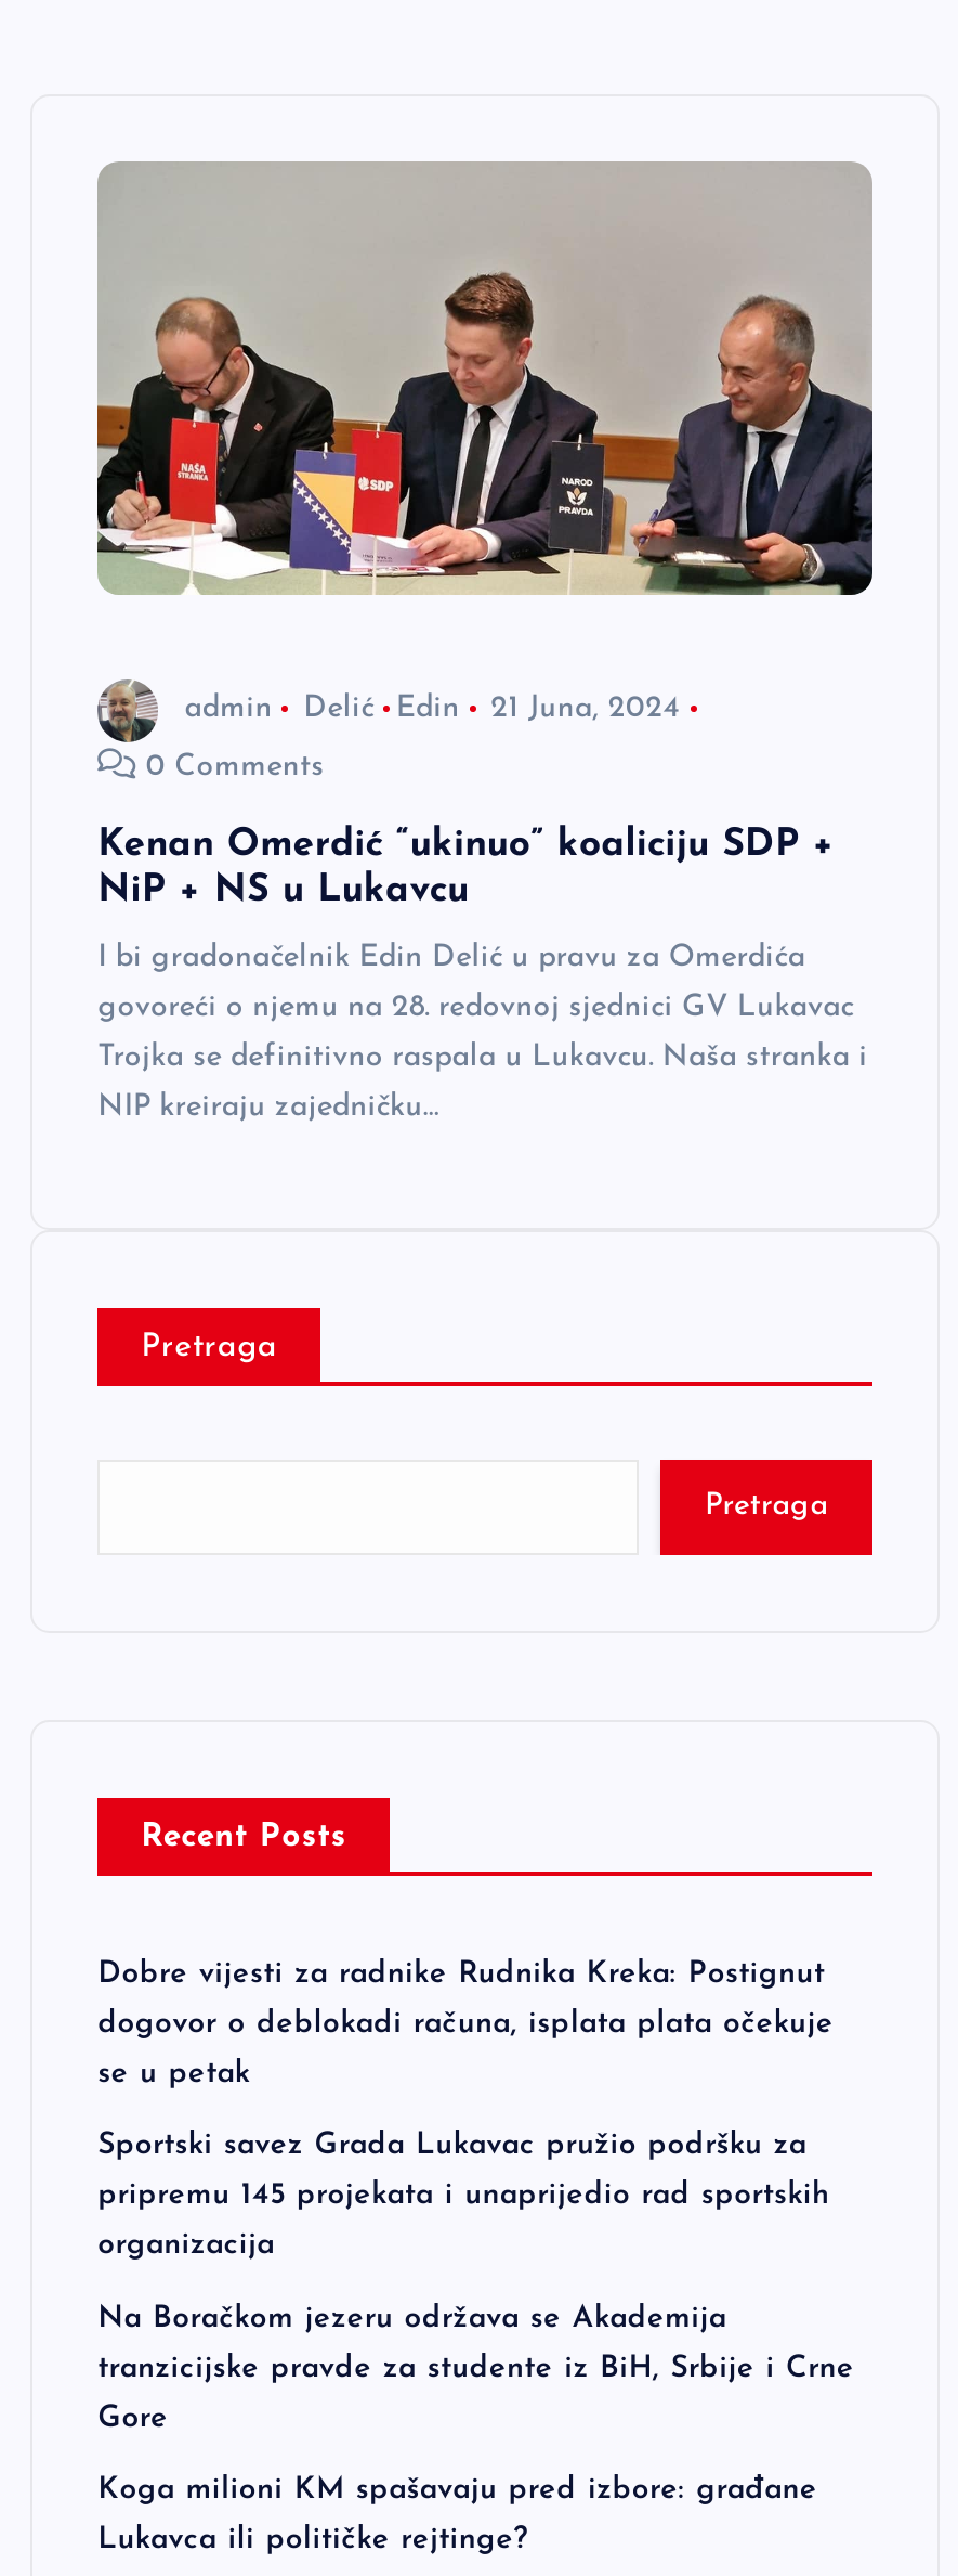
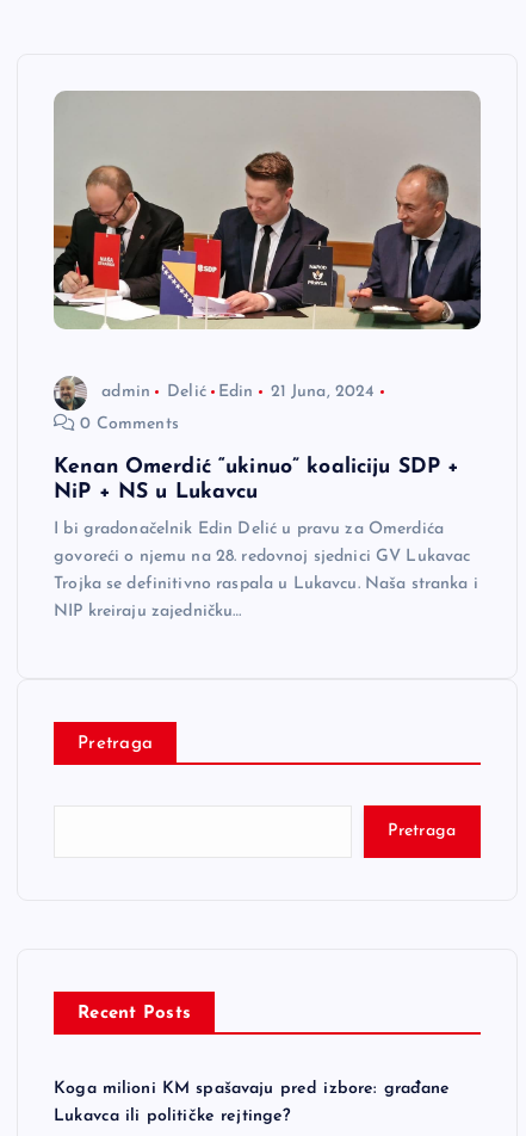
[98,1958,854,2435] Dobre vijesti za radnike Rudnika Kreka: Postignut | dogovor o deblokadi računa, isplata plata očekuje | se u petak | Sportski savez Grada Lukavac pružio podršku za | pripremu 145 projekata i unaprijedio rad sportskih | organizacija | Na Boračkom jezeru održava se Akademija | tranzicijske pravde za studente iz BiH, Srbije i Crne | Gore -> none

